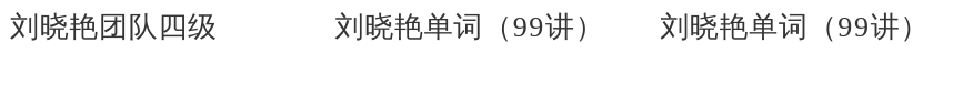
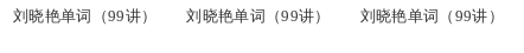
[10,10,217,43] 刘晓艳团队四级 -> [13,7,157,25] 刘晓艳单词（99讲）

